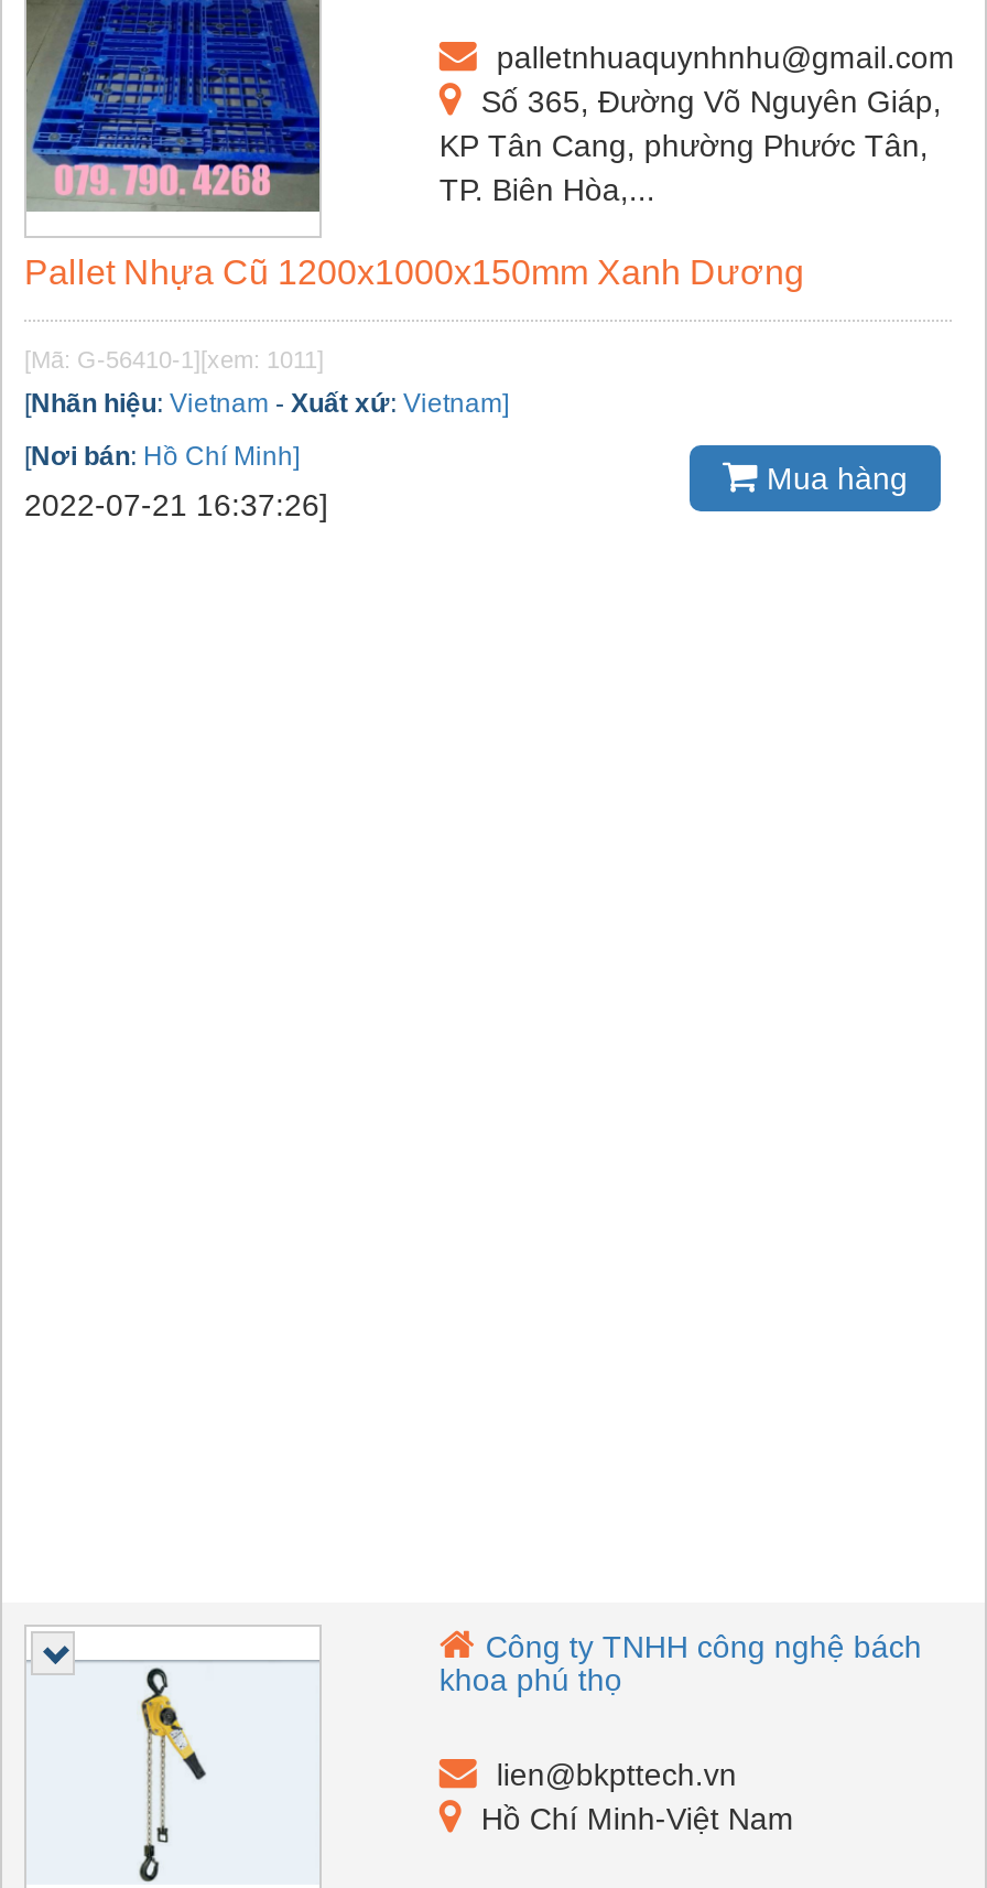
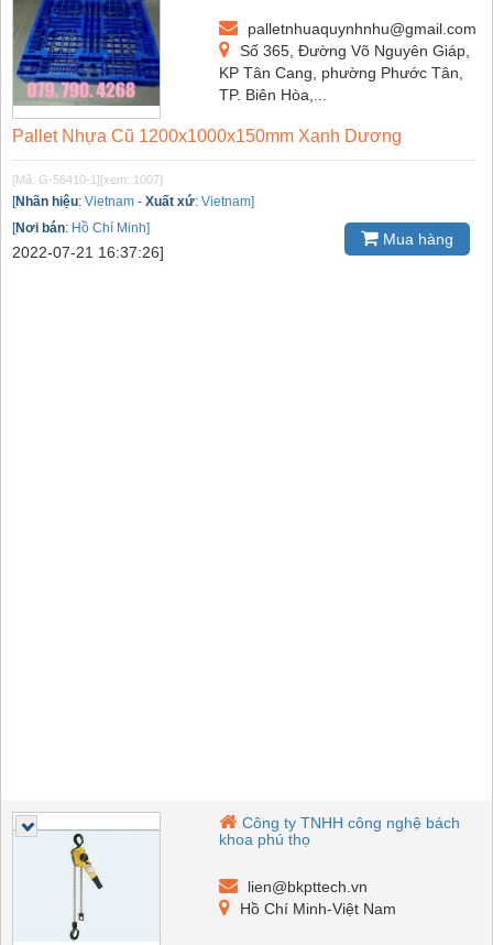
[24,345,324,371] [Mã: G-56410-1][xem: 1011] -> [12,172,163,186] [Mã: G-56410-1][xem: 1007]

